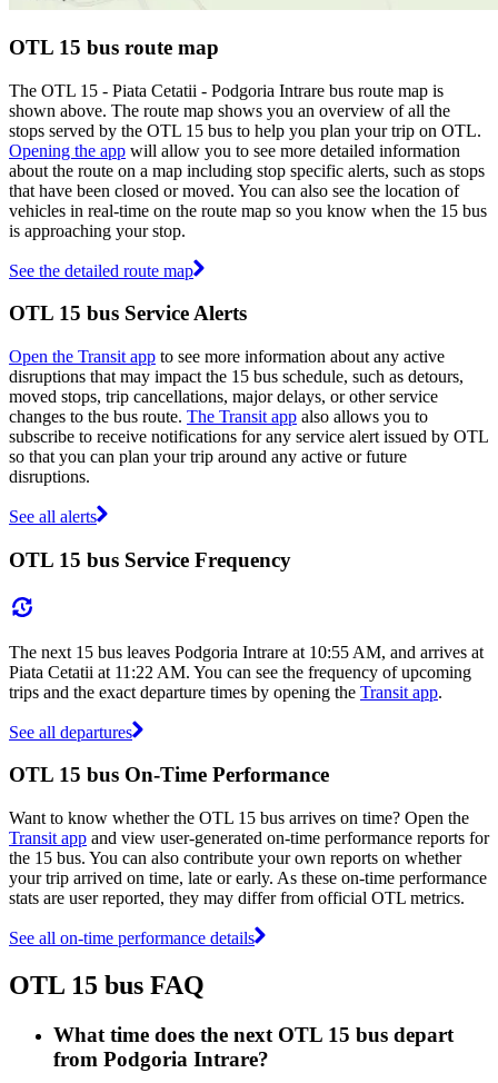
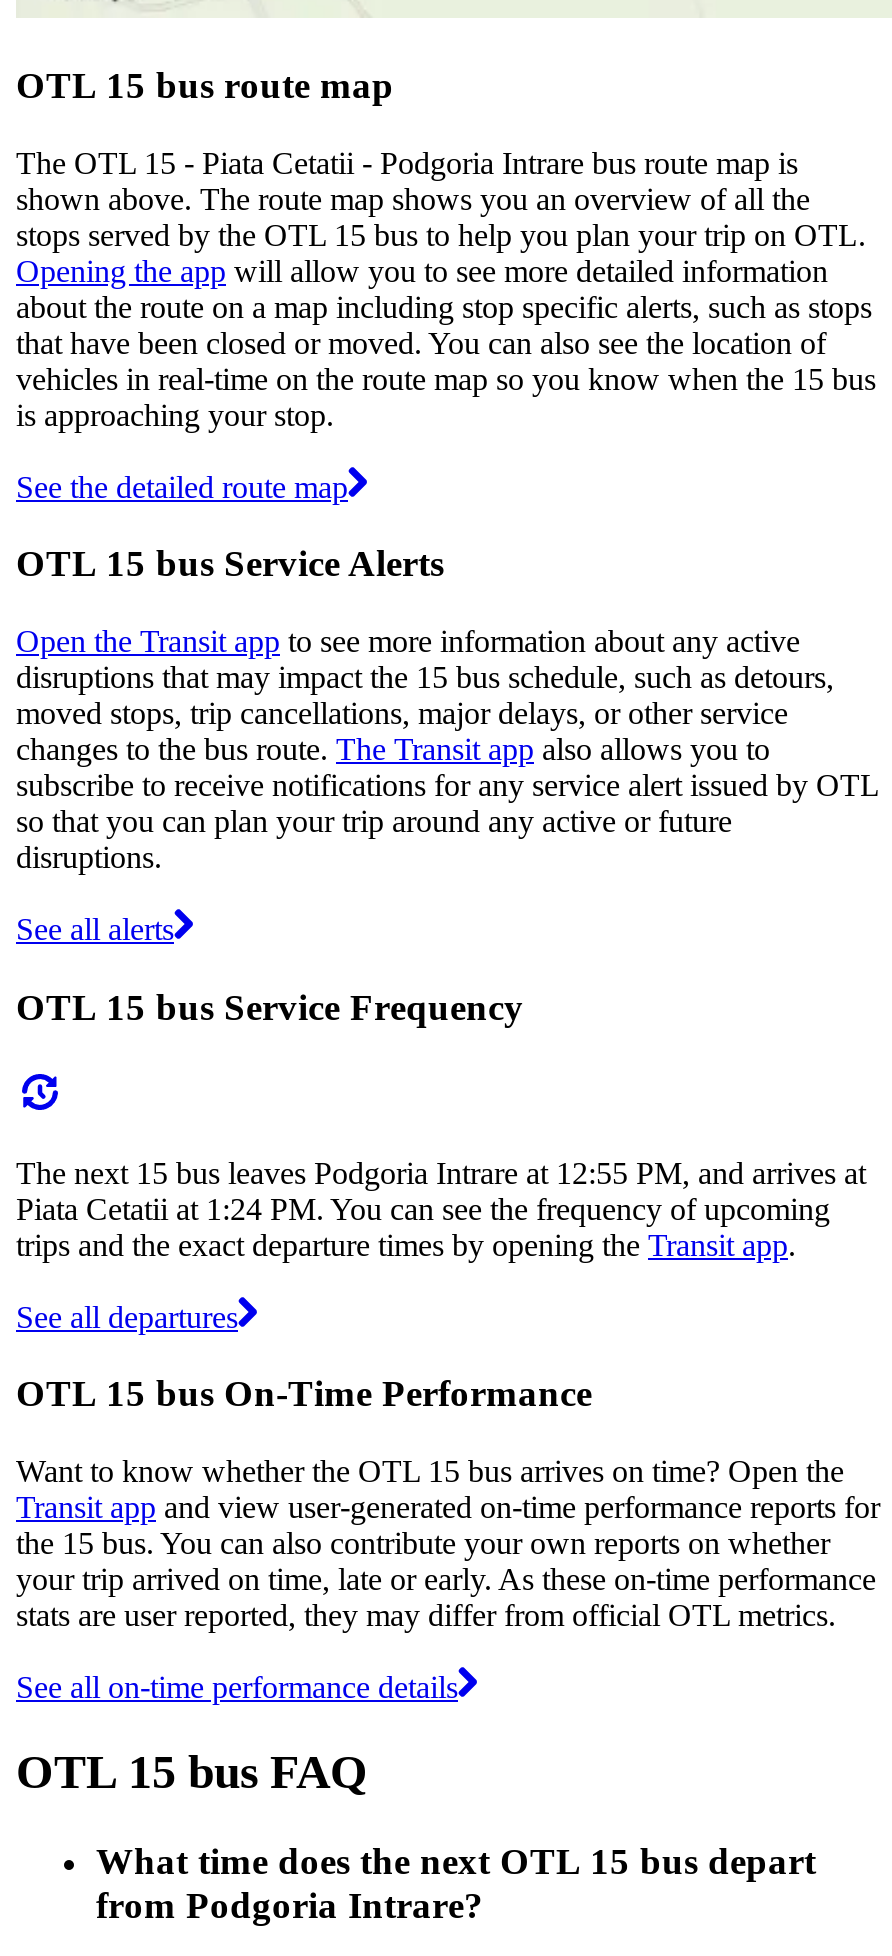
[9,642,484,661] The next 15 bus leaves Podgoria Intrare at 10:55 AM, and arrives at -> [16,1155,866,1189] The next 15 bus leaves Podgoria Intrare at 12:55 PM, and arrives at
[9,662,471,681] Piata Cetatii at 11:22 AM. You can see the frequency of upcoming -> [16,1191,830,1225] Piata Cetatii at 1:24 PM. You can see the frequency of upcoming

